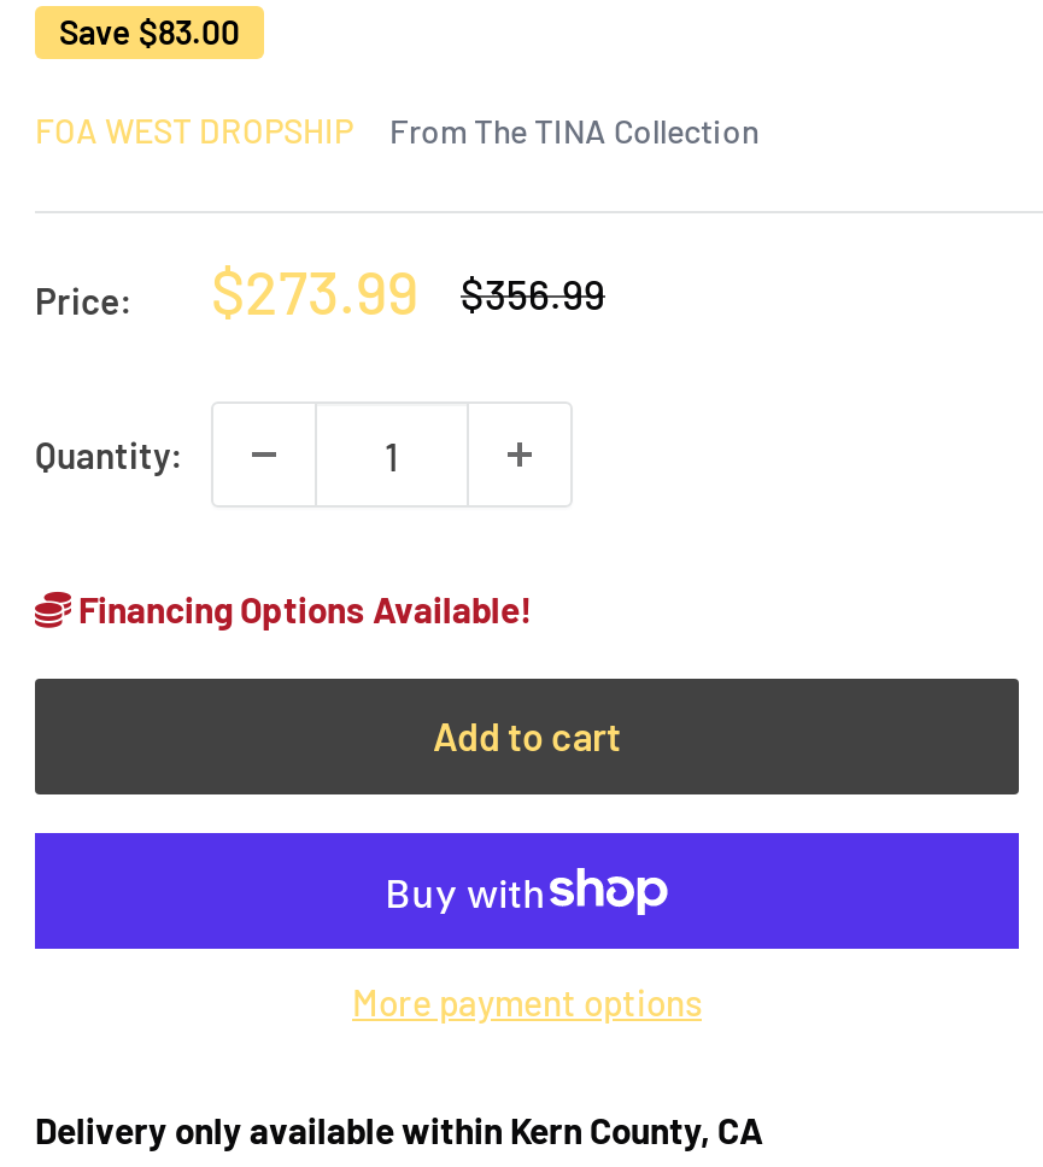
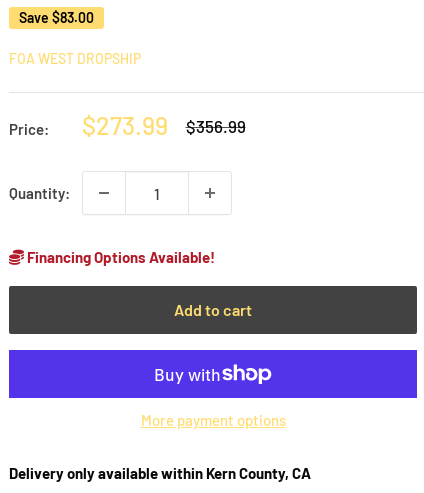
[389,110,758,151] From The TINA Collection -> none

